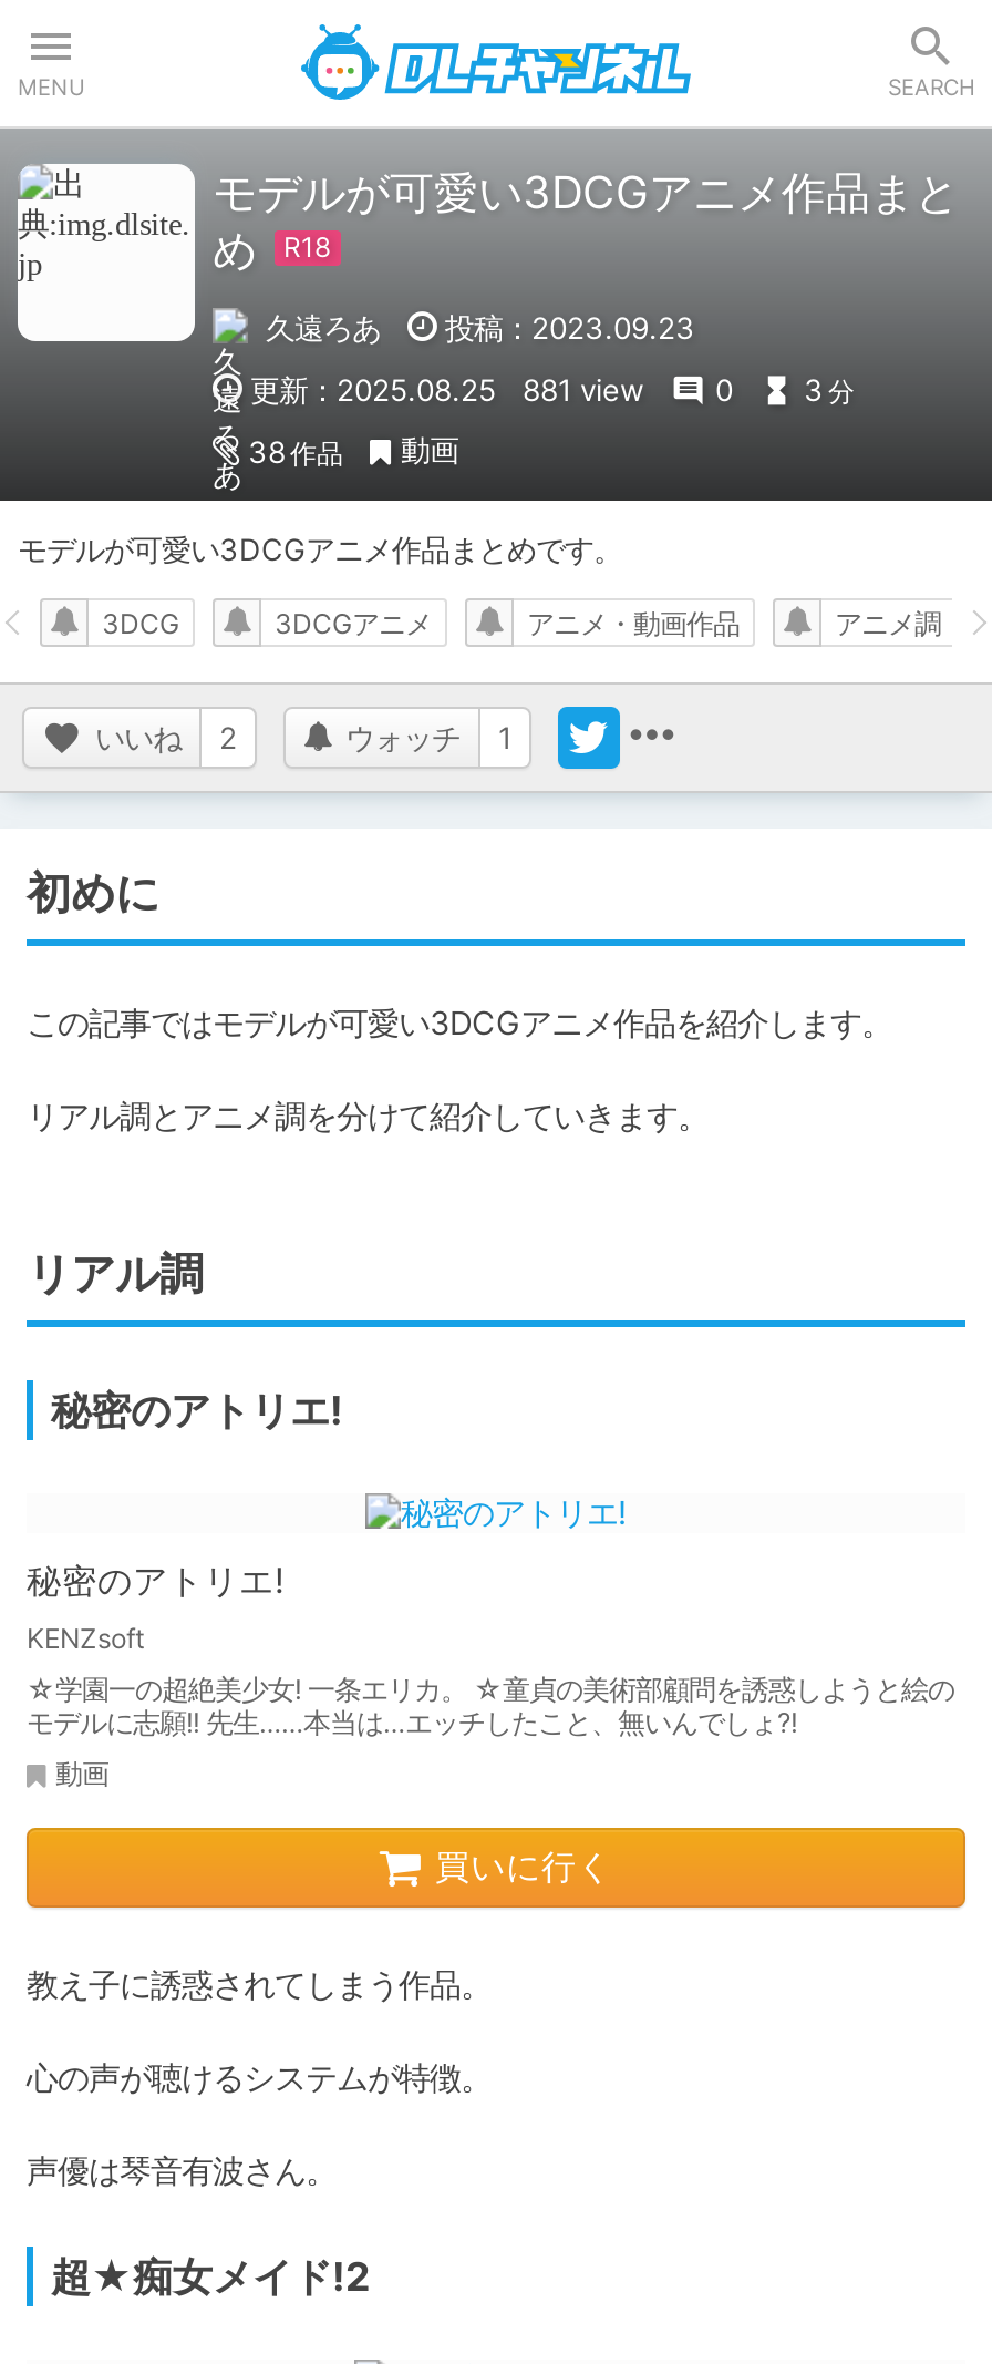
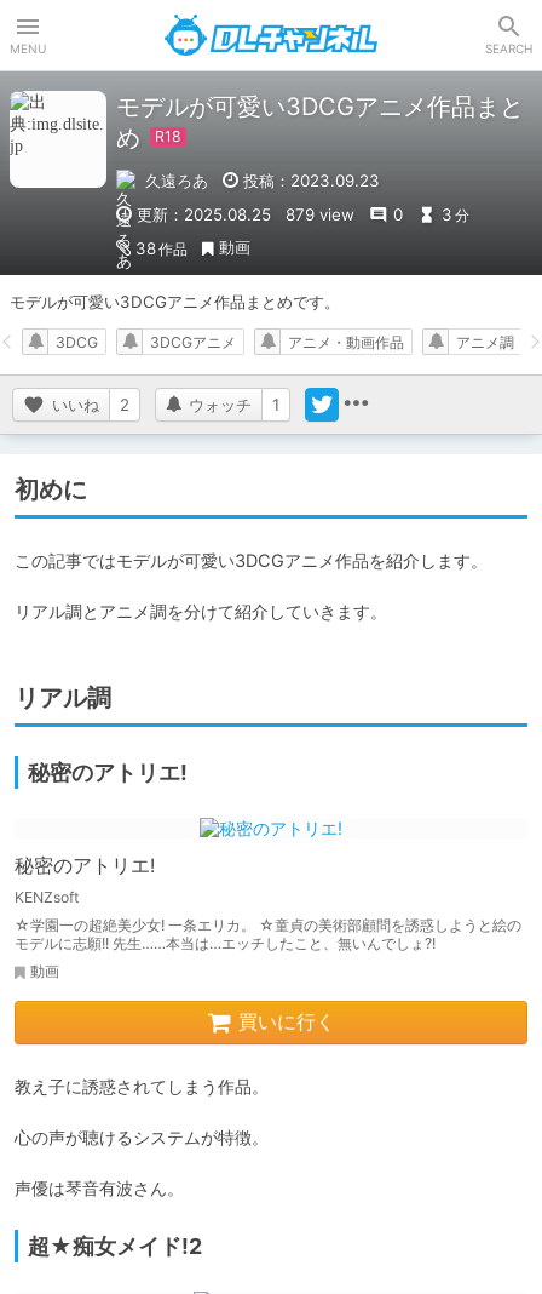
[250,371,855,407] 更新：2025.08.25 881 view 0 3 分 -> [137,204,469,224] 更新：2025.08.25 879 view 0 3 分

